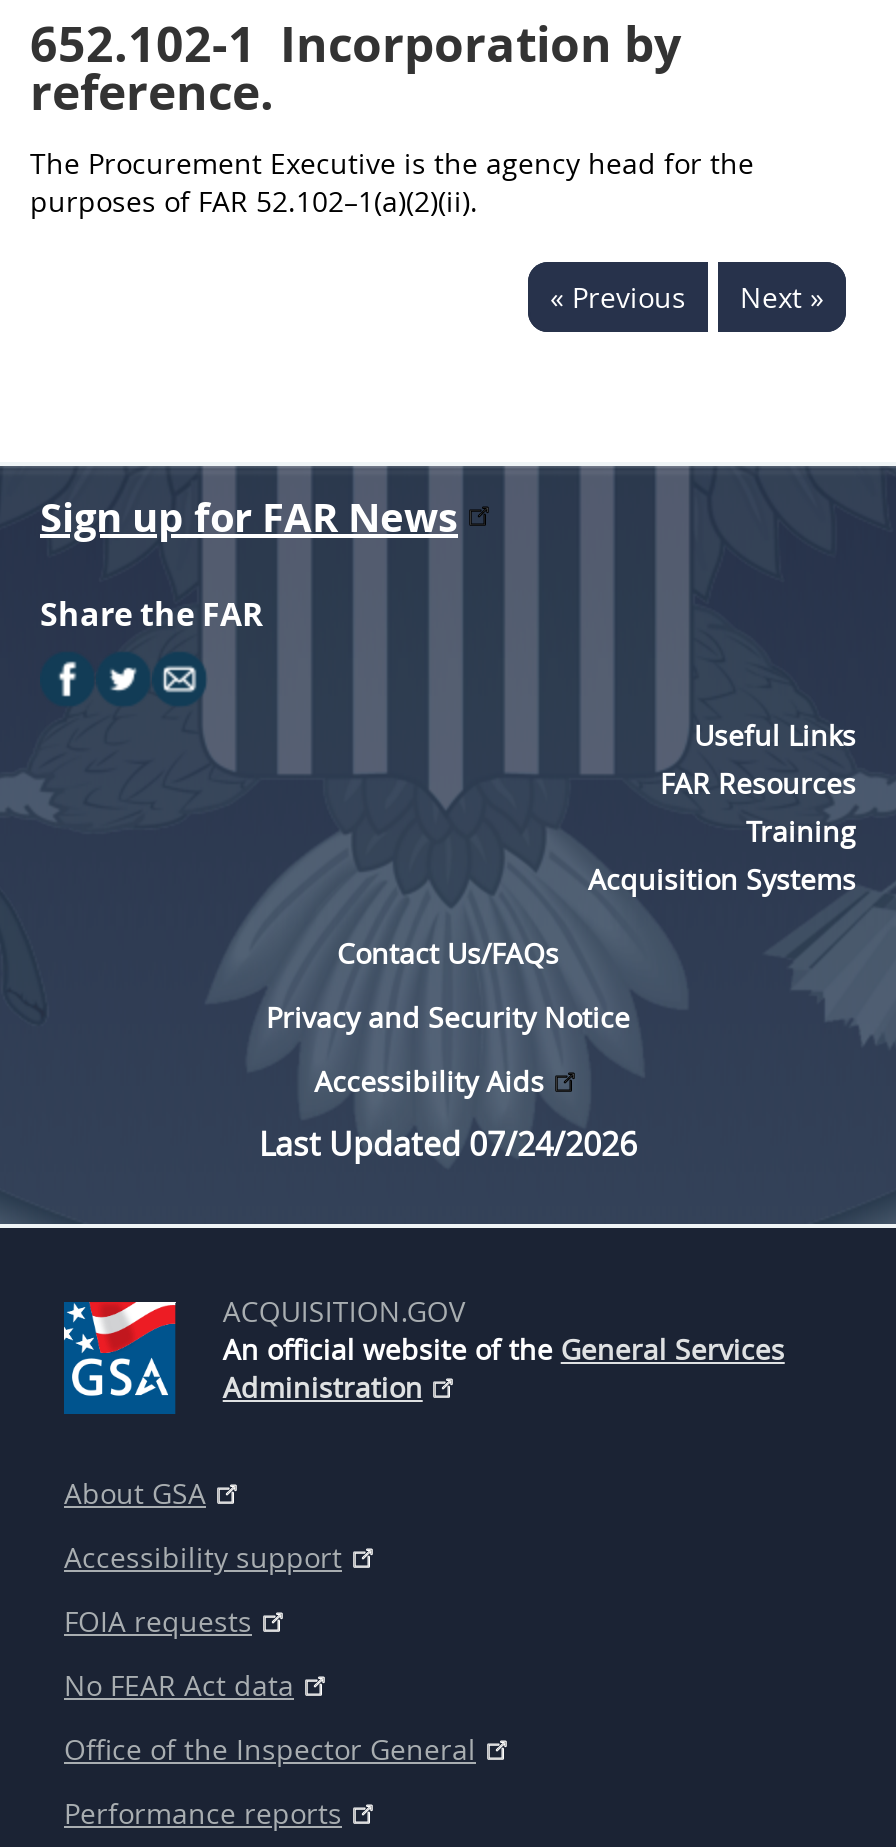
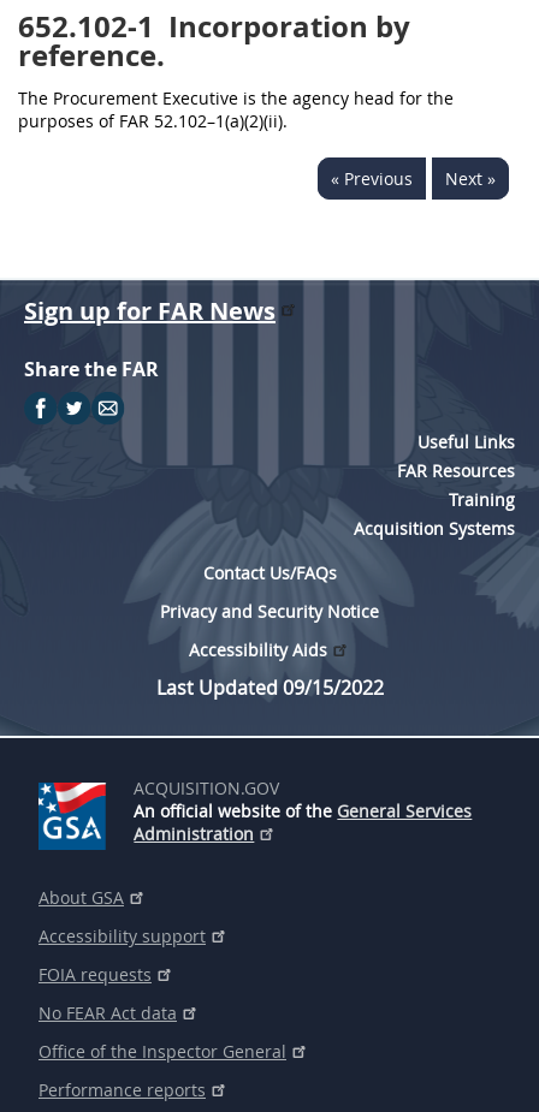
[259,1122,637,1166] Last Updated 07/24/2026 -> [156,674,383,701] Last Updated 09/15/2022

